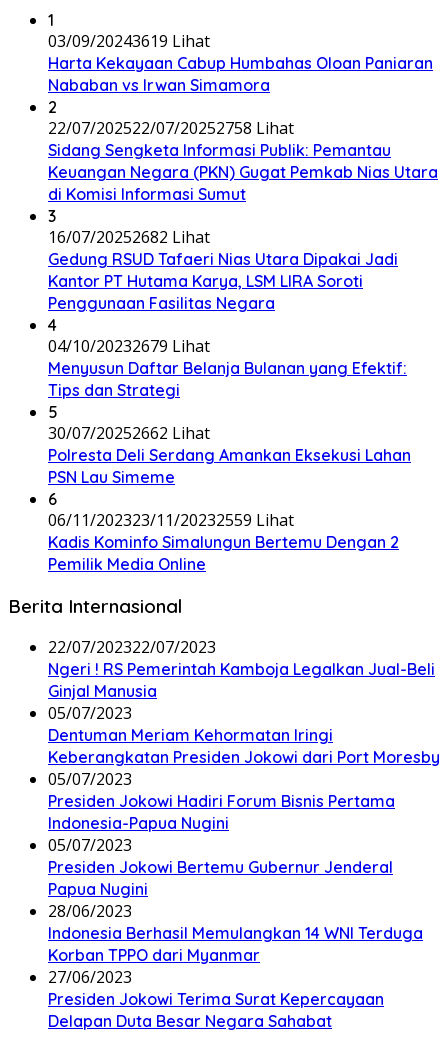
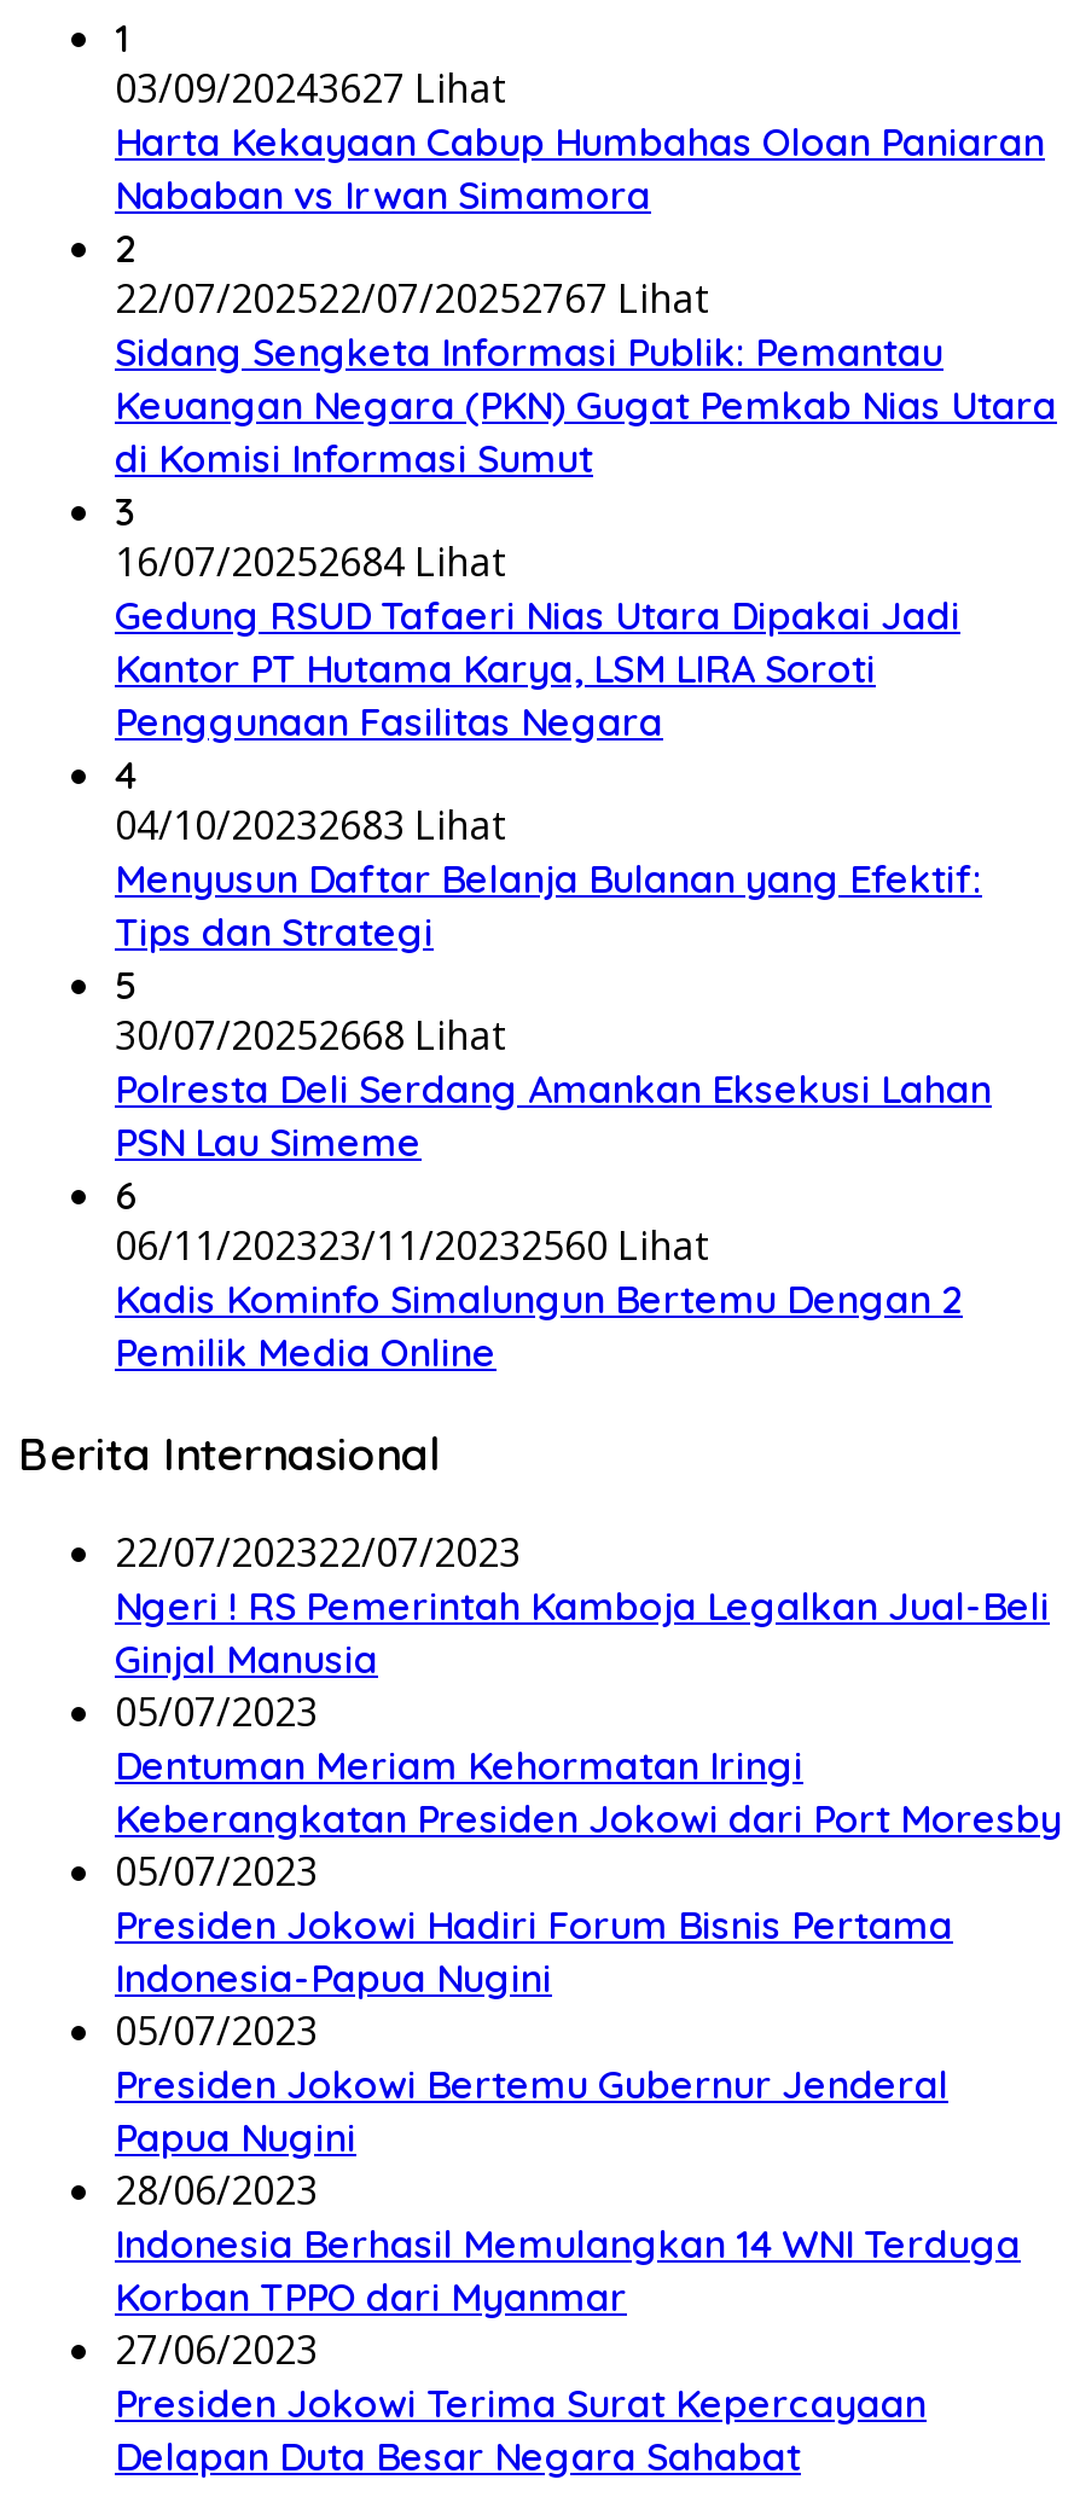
[48,30,210,52] 03/09/20243619 Lihat -> [115,62,506,115] 03/09/20243627 Lihat
[48,117,294,139] 22/07/202522/07/20252758 Lihat -> [115,272,709,325] 22/07/202522/07/20252767 Lihat
[48,226,210,248] 16/07/20252682 Lihat -> [115,535,506,588] 16/07/20252684 Lihat
[48,335,210,357] 04/10/20232679 Lihat -> [115,799,506,852] 04/10/20232683 Lihat
[48,422,210,444] 30/07/20252662 Lihat -> [115,1009,506,1062] 30/07/20252668 Lihat
[48,509,294,531] 06/11/202323/11/20232559 Lihat -> [115,1219,709,1272] 06/11/202323/11/20232560 Lihat

